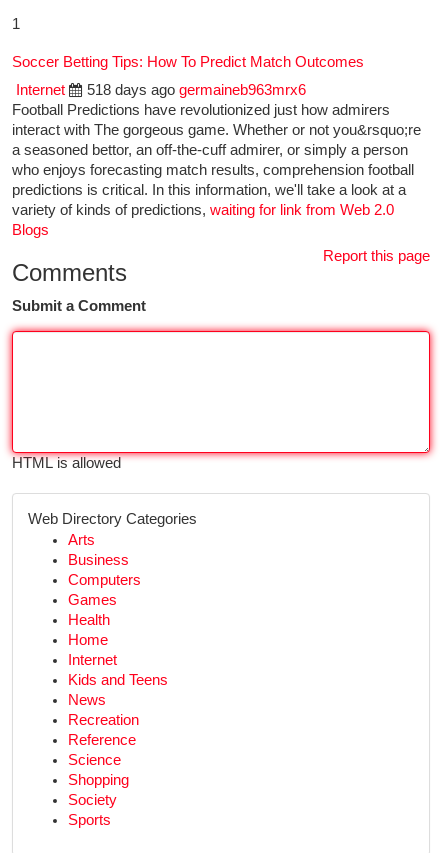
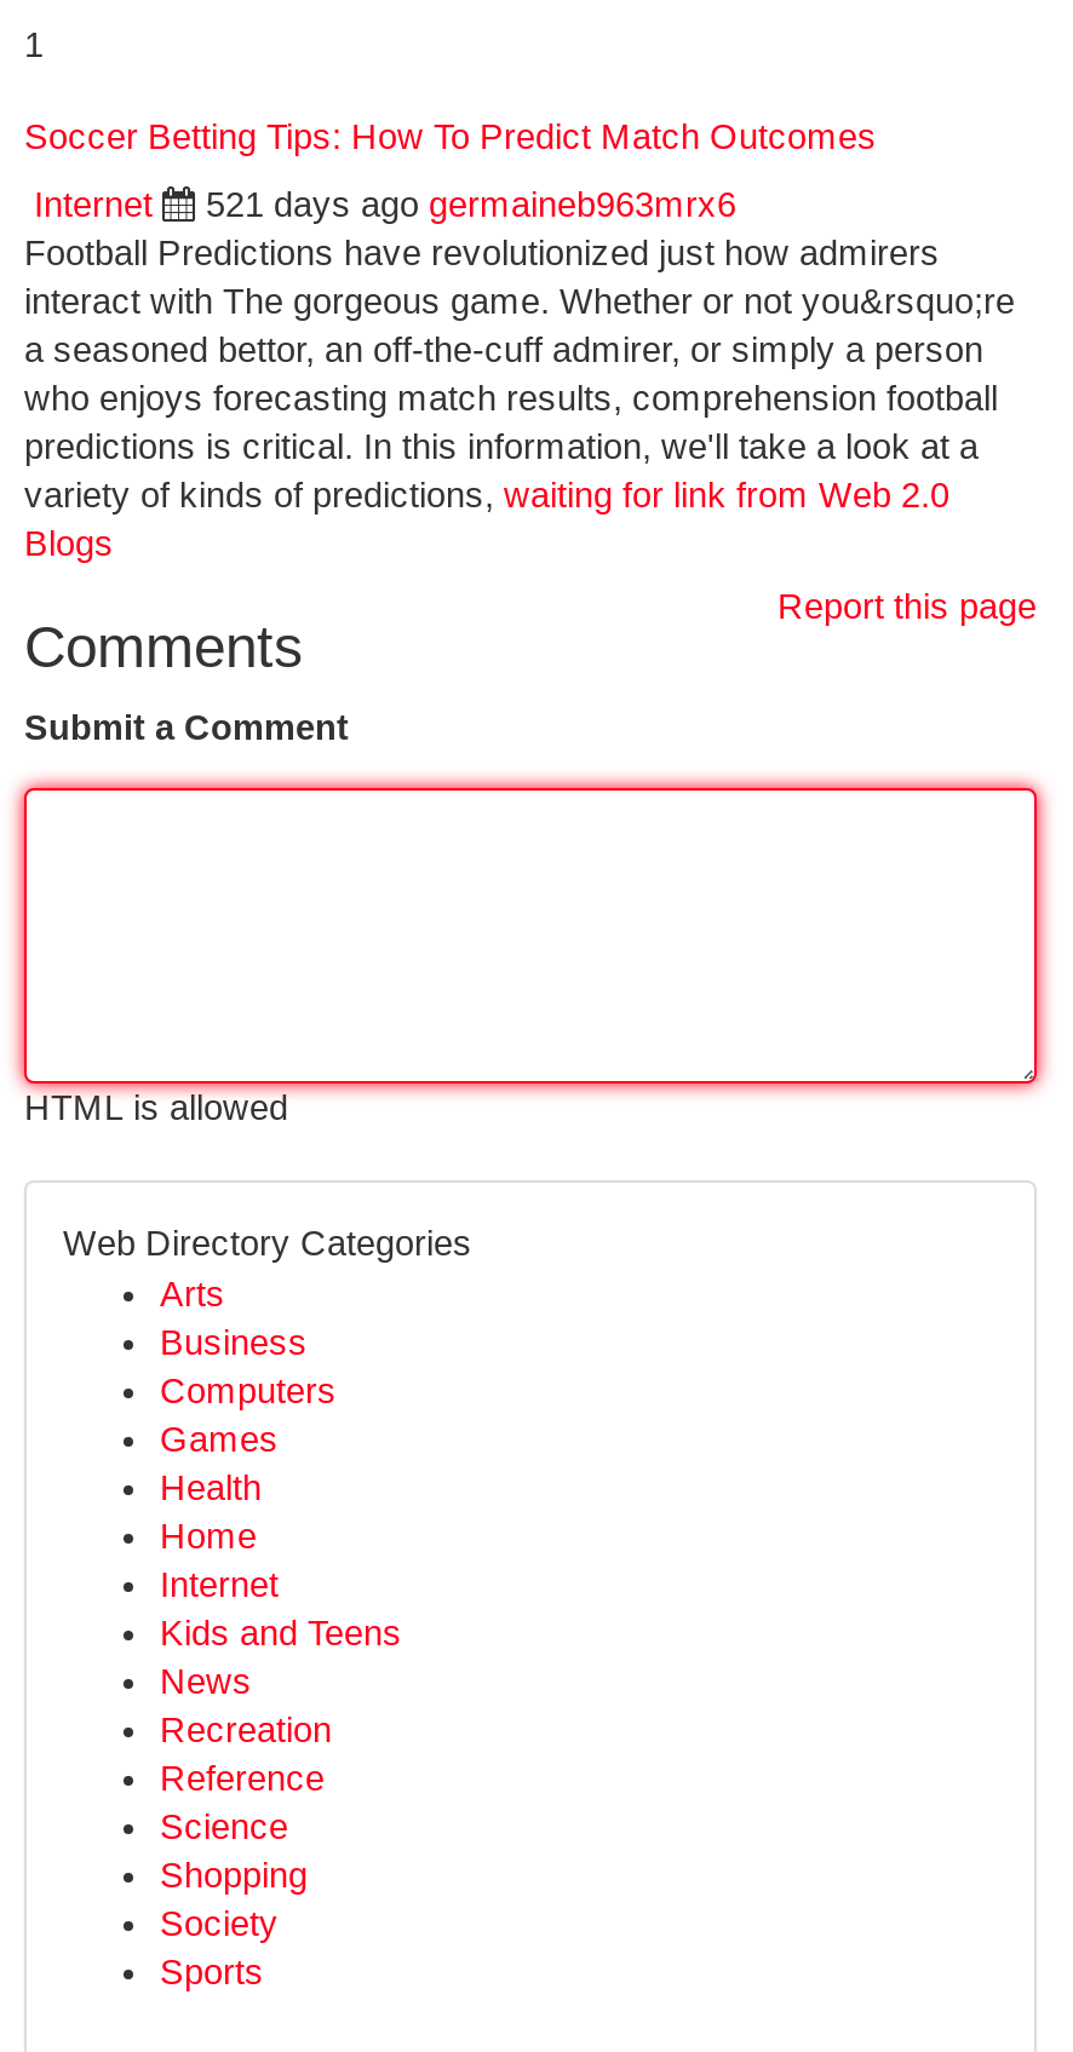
[87,82,306,98] 518 days ago germaineb963mrx6 -> [206,185,736,224] 521 days ago germaineb963mrx6

